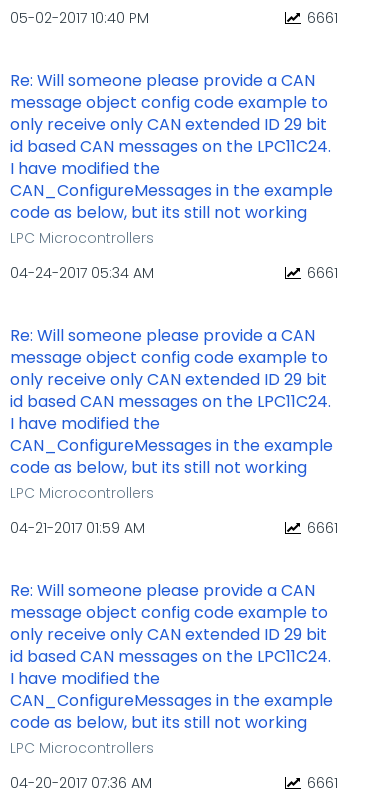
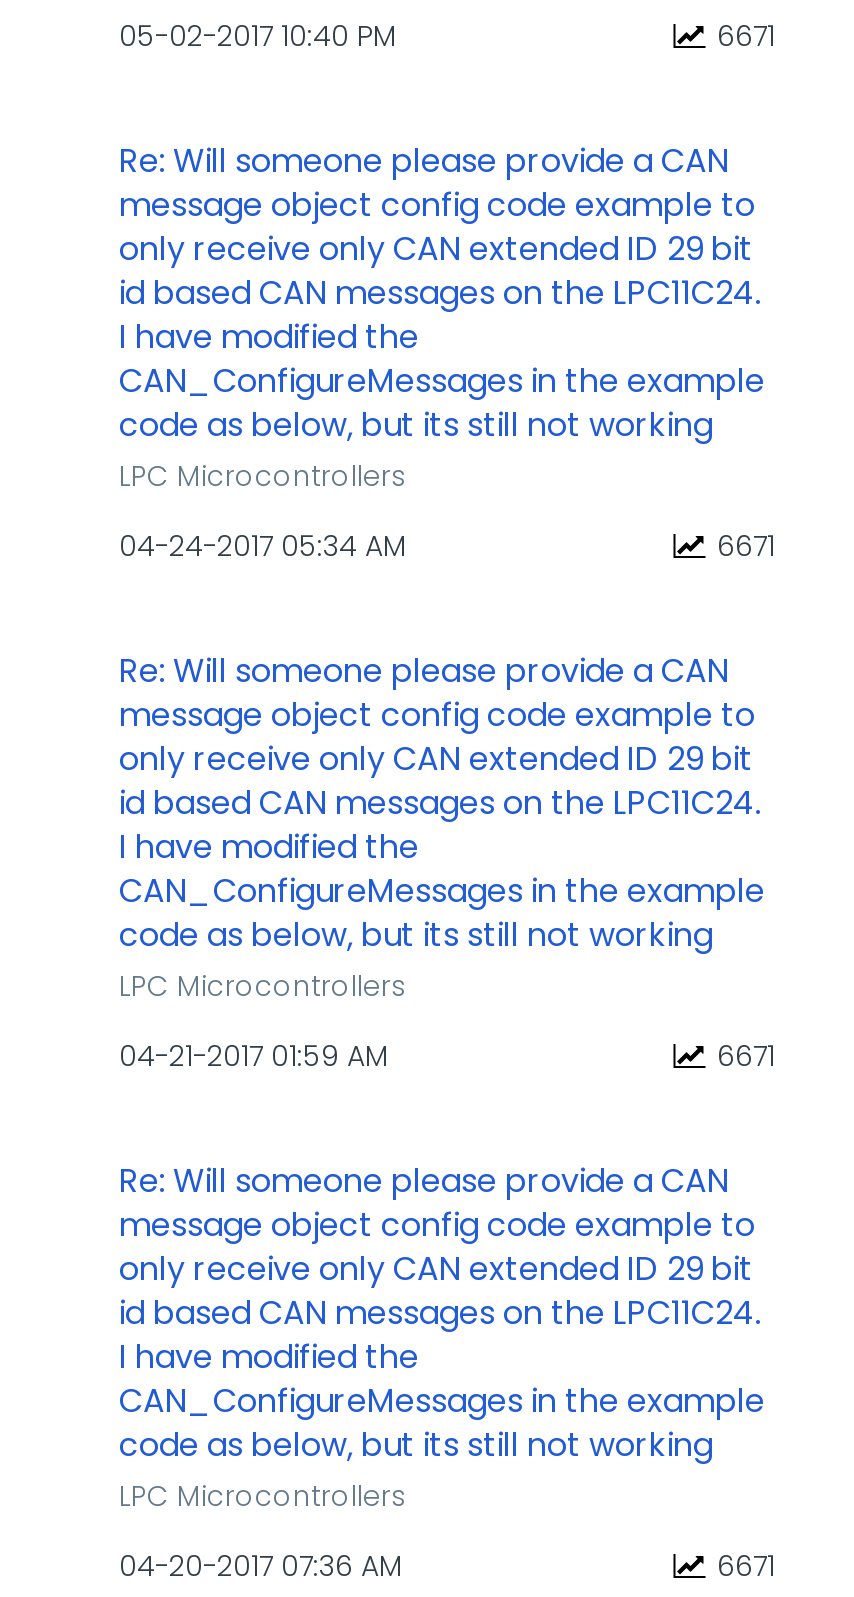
[303,8,338,28] 6661 -> [709,15,775,55] 6671
[303,263,338,283] 6661 -> [709,525,775,565] 6671
[303,518,338,538] 6661 -> [709,1035,775,1075] 6671
[303,773,338,793] 6661 -> [709,1545,775,1585] 6671

